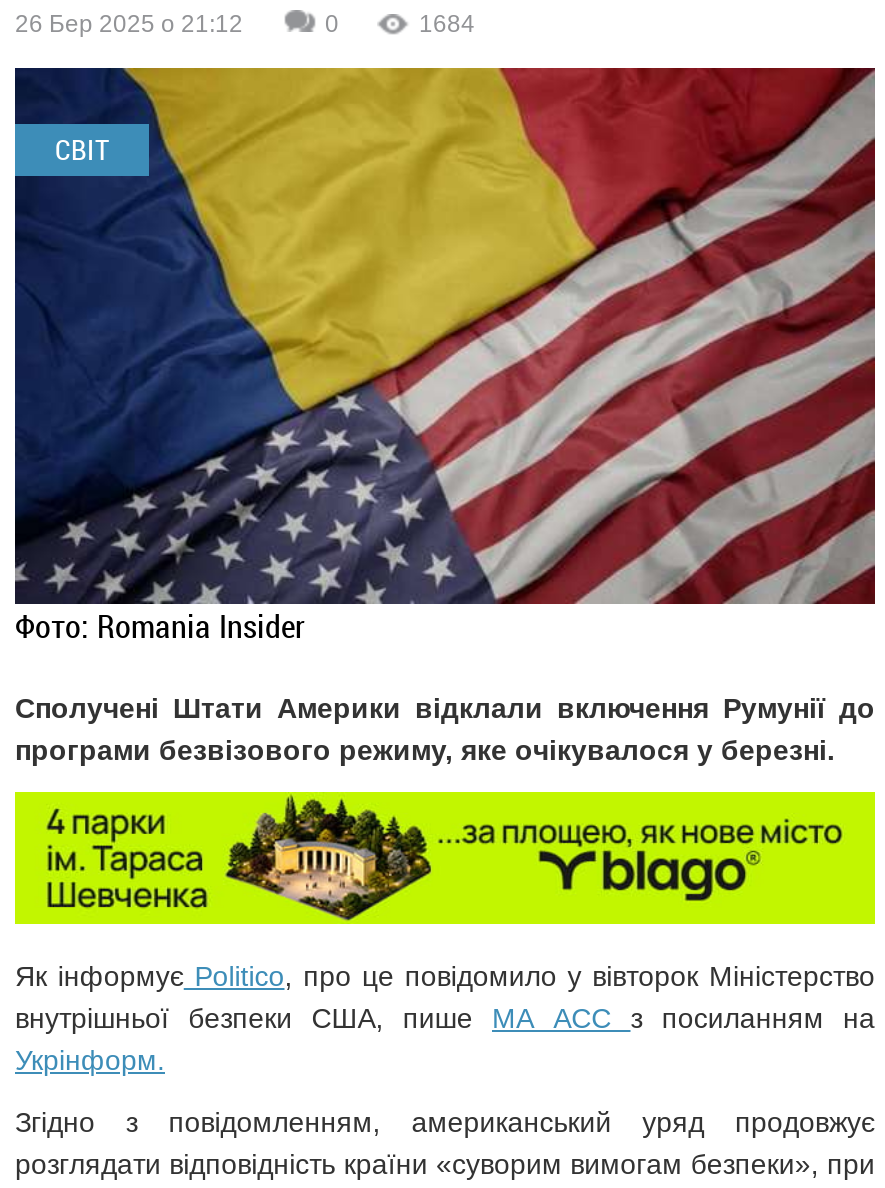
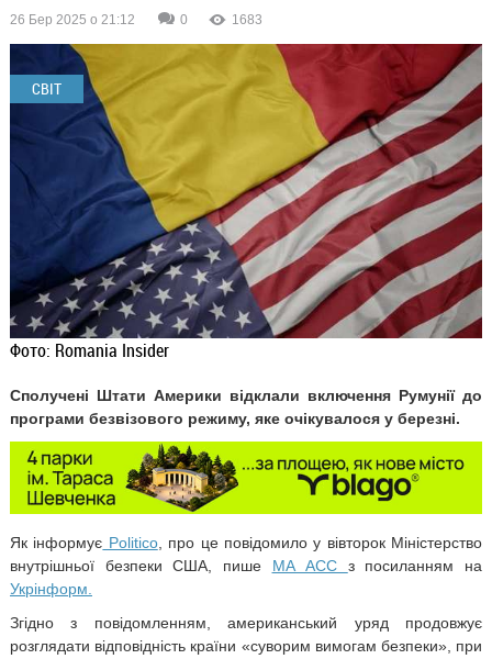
[419,10,475,38] 1684 -> [232,12,262,27] 1683

